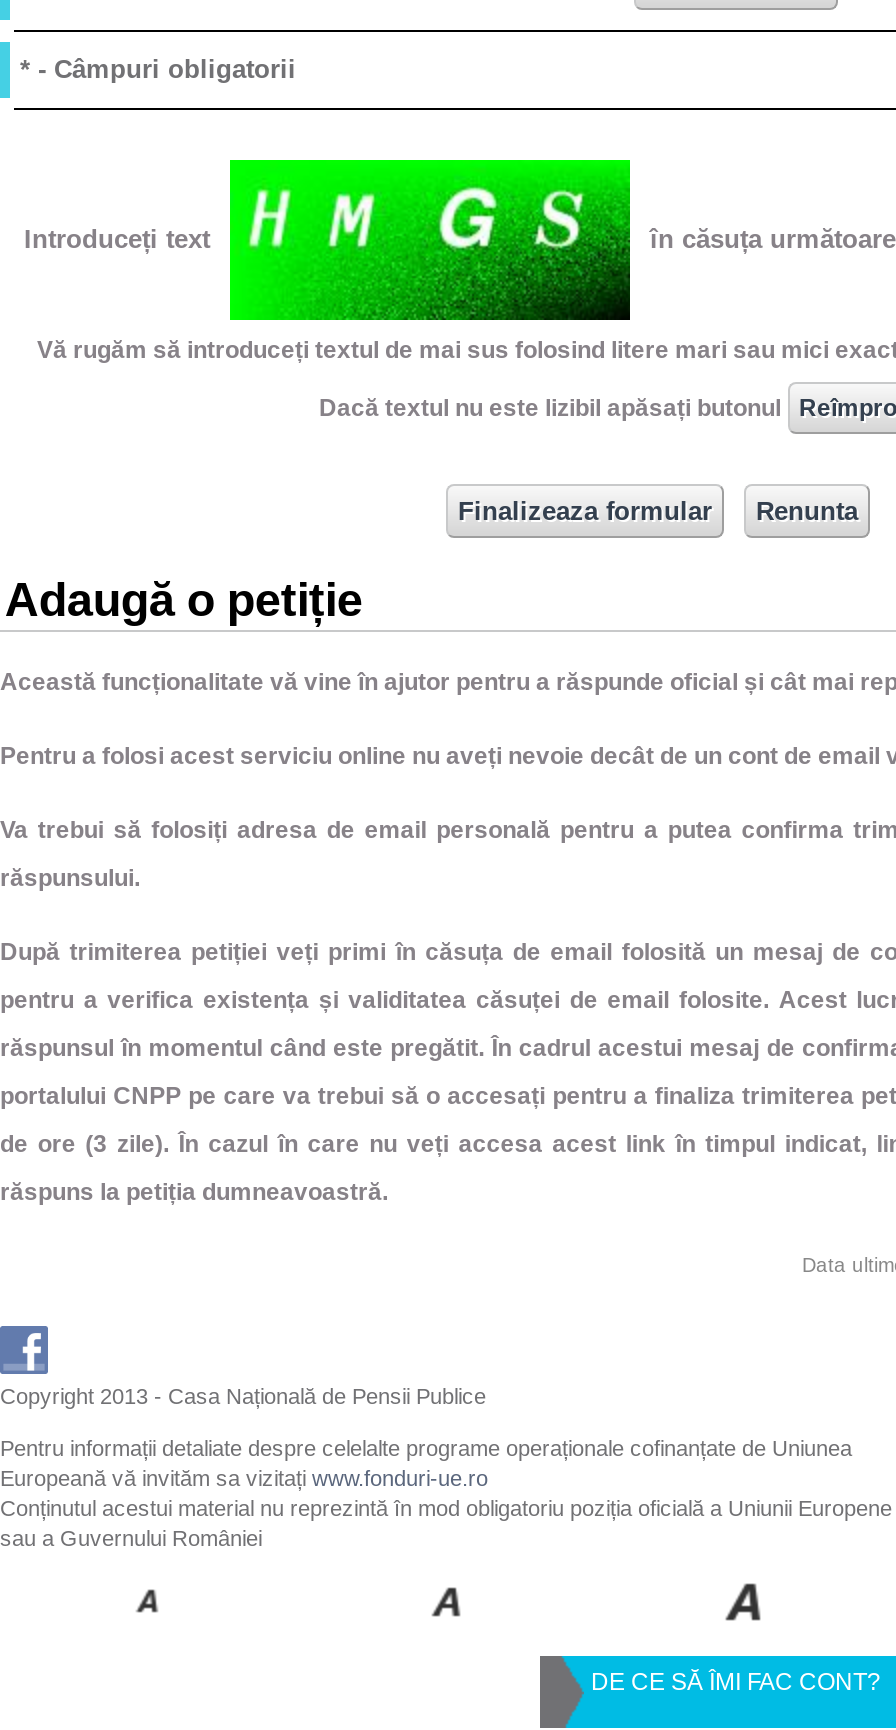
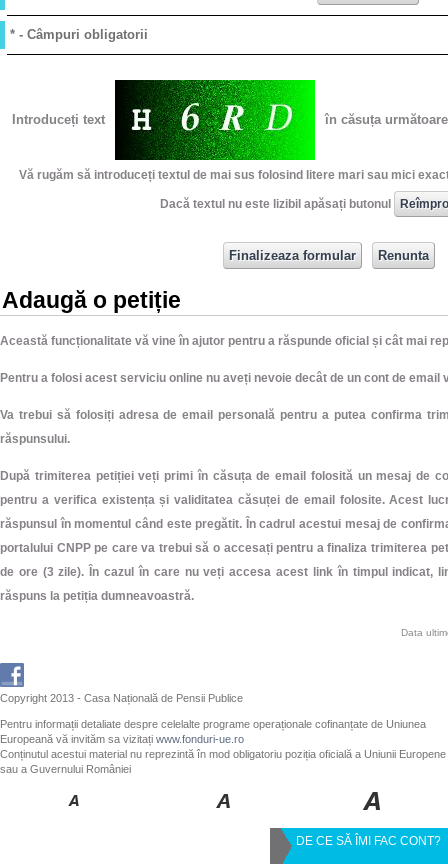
[228,158,632,322] [image] -> [114,79,316,161] [image]

